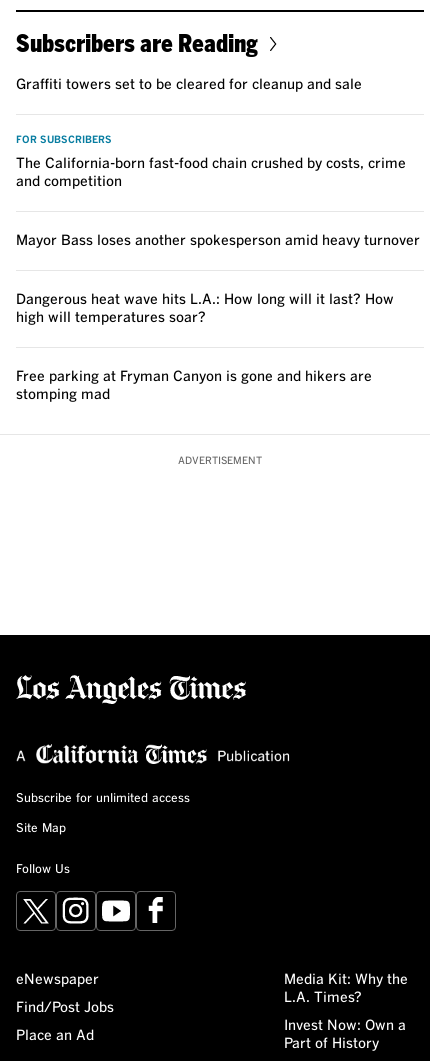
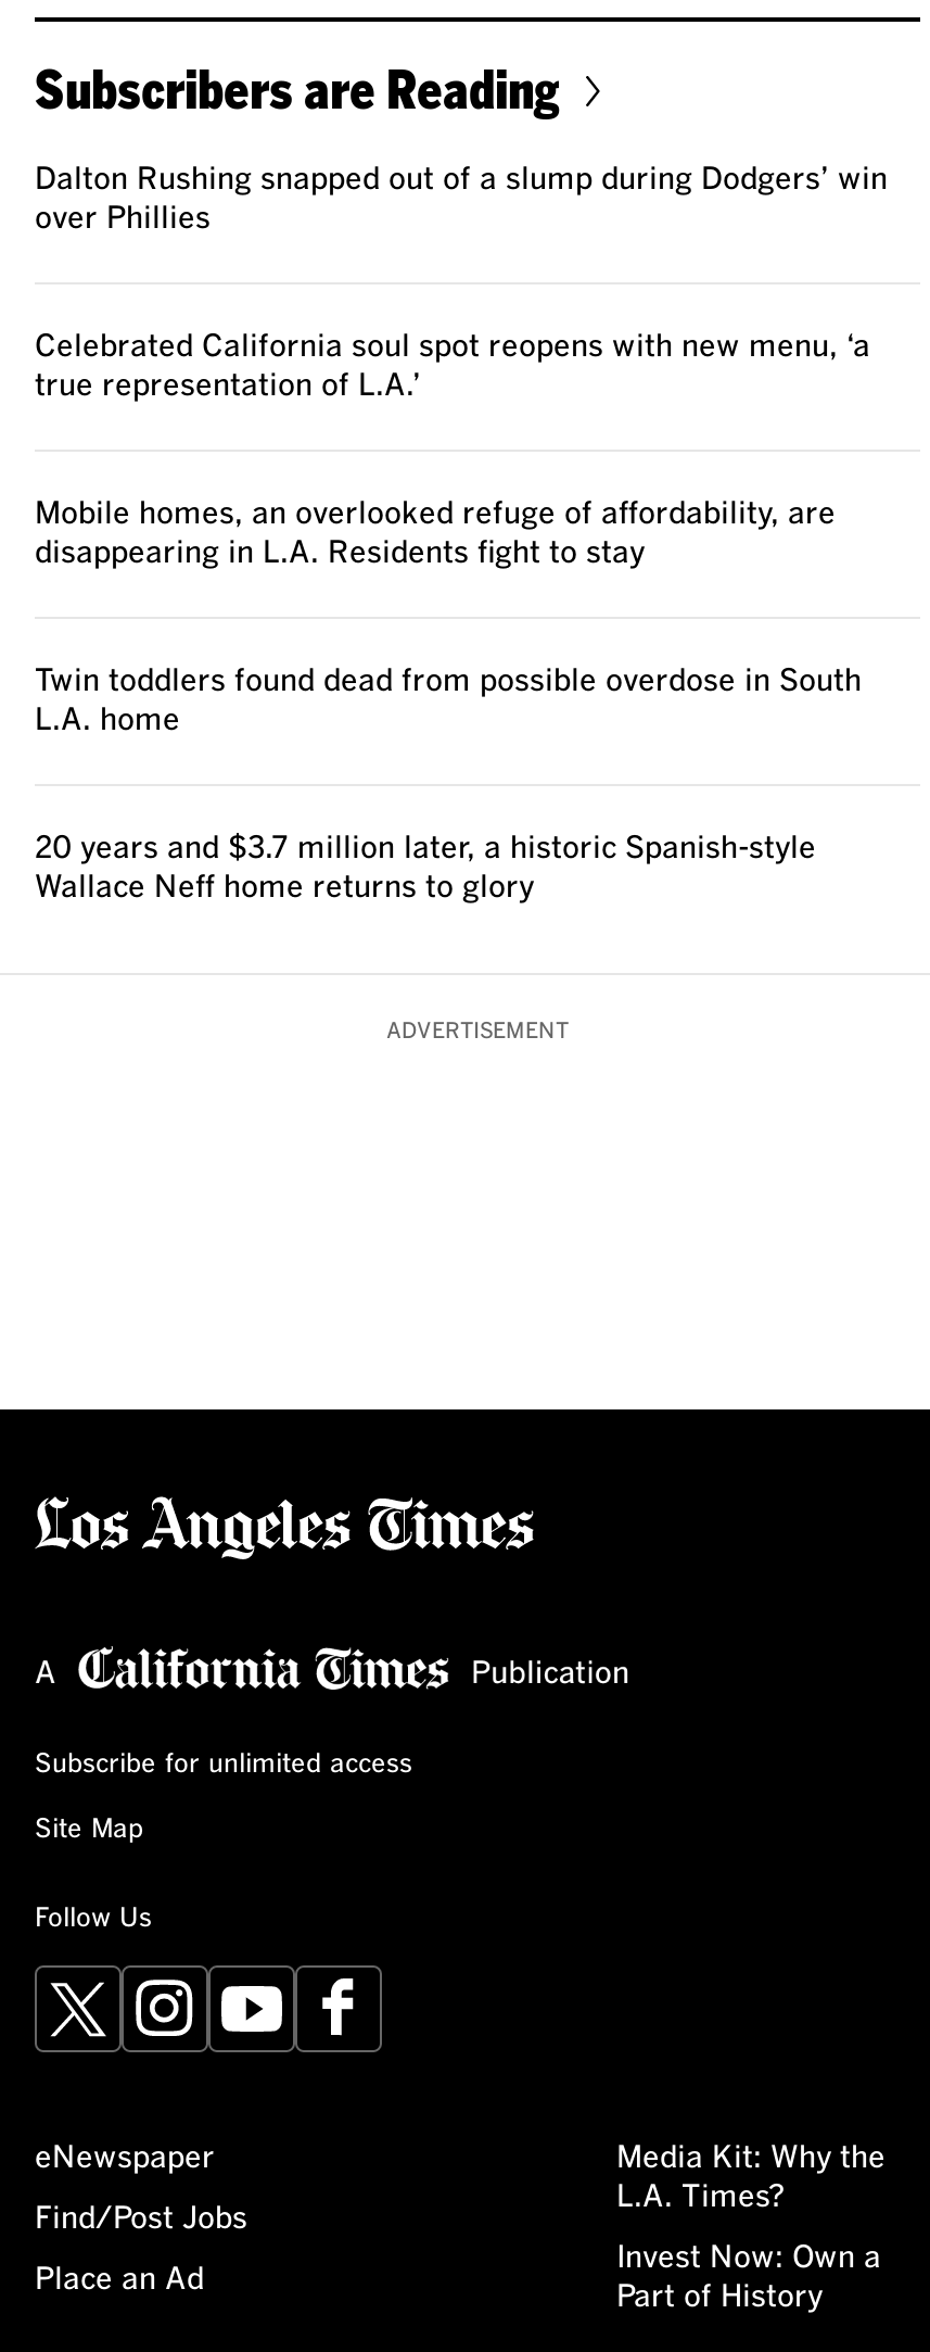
[16,78,362,92] Graffiti towers set to be cleared for cleanup and sale -> [35,166,888,235] Dalton Rushing snapped out of a slump during Dodgers’ win | over Phillies
[16,135,406,189] FOR SUBSCRIBERS | The California-born fast-food chain crushed by costs, crime | and competition -> [35,333,870,402] Celebrated California soul spot reopens with new menu, ‘a | true representation of L.A.’
[16,234,420,248] Mayor Bass loses another spokesperson amid heavy turnover -> [35,500,836,570] Mobile homes, an overlooked refuge of affordability, are | disappearing in L.A. Residents fight to stay
[16,293,394,325] Dangerous heat wave hits L.A.: How long will it last? How | high will temperatures soar? -> [35,667,862,737] Twin toddlers found dead from possible overdose in South | L.A. home
[16,370,372,402] Free parking at Fryman Canyon is gone and hikers are | stomping mad -> [35,835,816,904] 20 years and $3.7 million later, a historic Spanish-style | Wallace Neff home returns to glory

